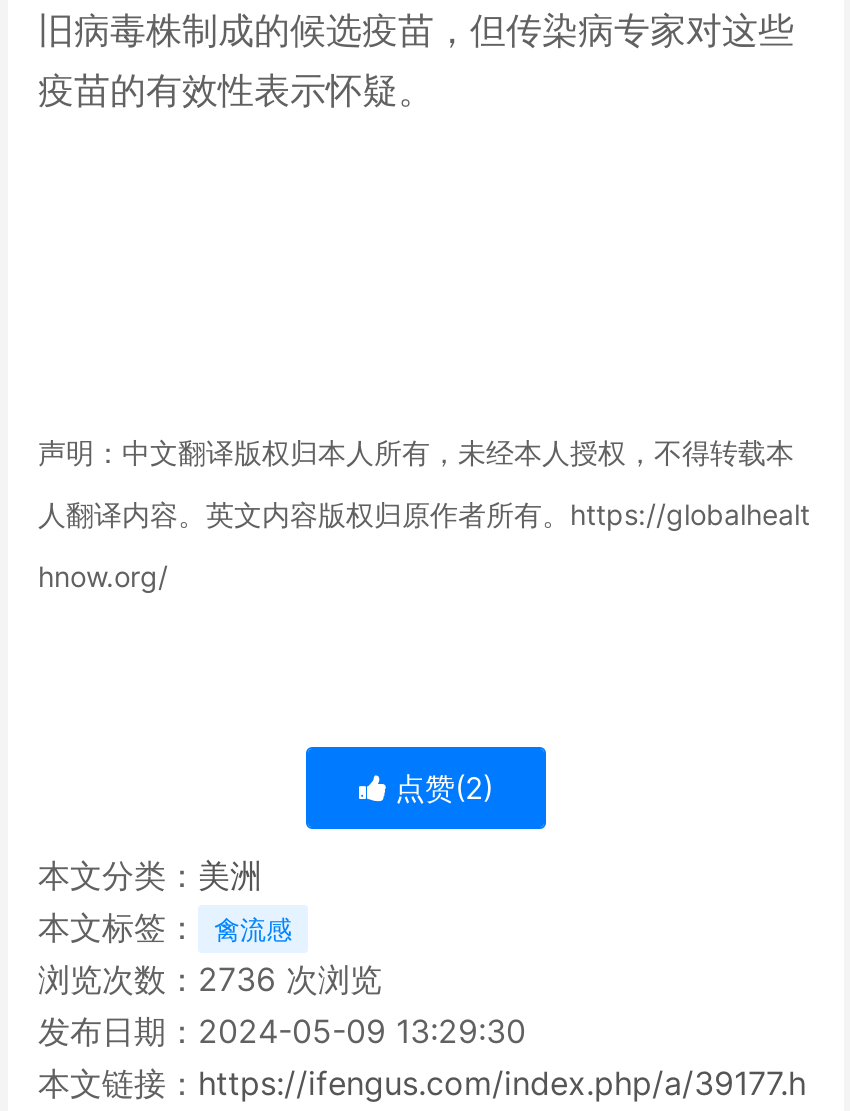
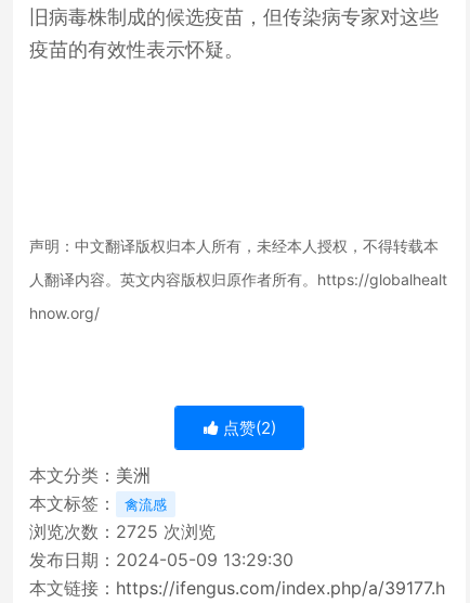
[38,958,382,998] 浏览次数：2736次浏览 -> [29,520,216,542] 浏览次数：2725次浏览

